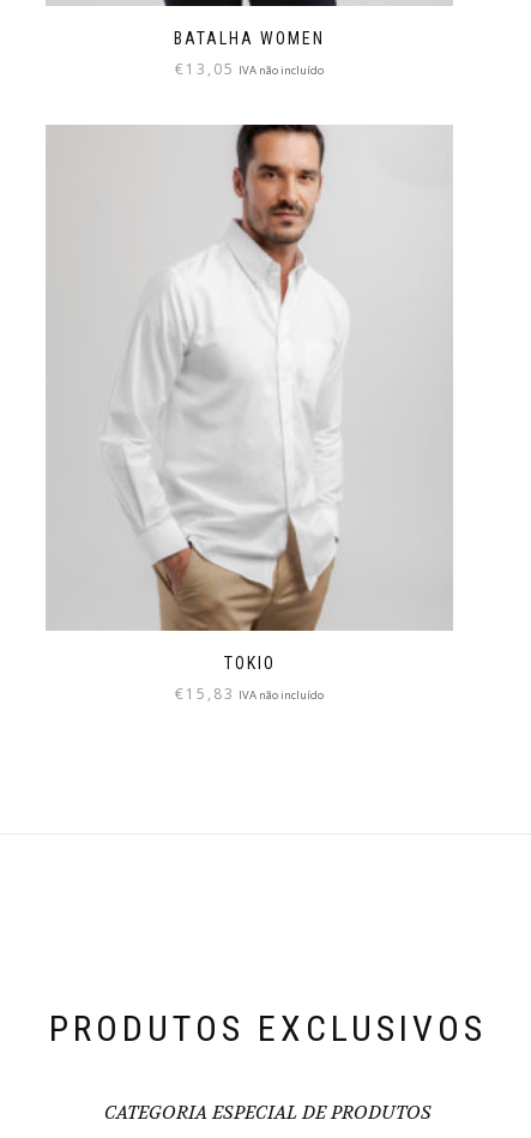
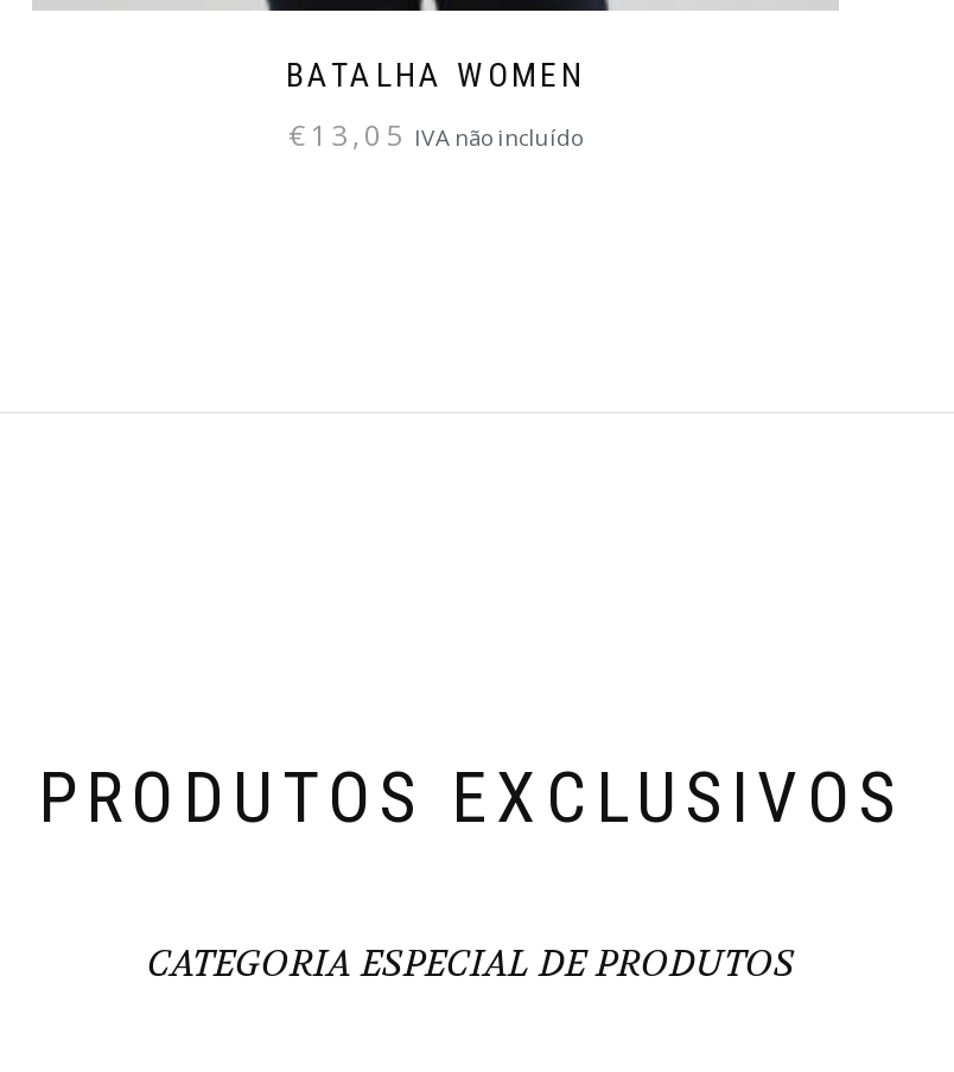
[111,124,338,704] [image] | TOKIO | €15,83 IVA não incluído -> none

